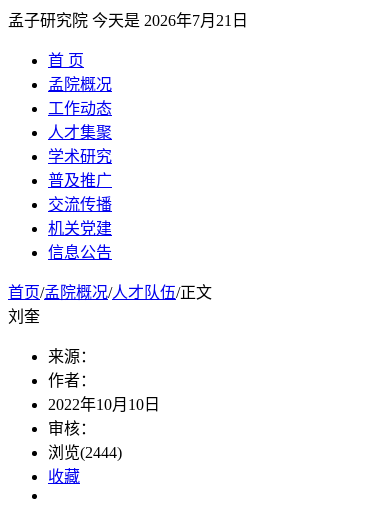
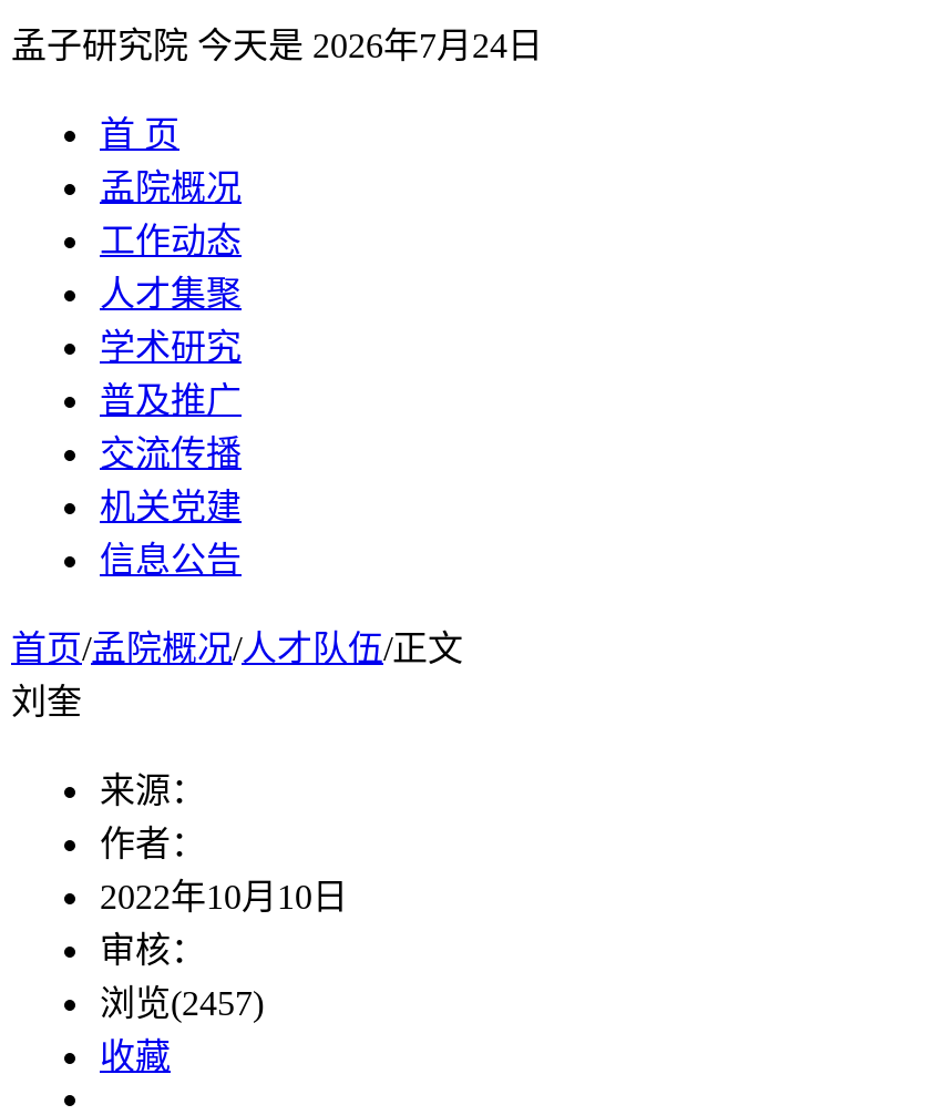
[8,12,256,29] 孟子研究院 今天是2026年7月21日 -> [11,27,561,64] 孟子研究院 今天是2026年7月24日
[48,444,122,461] 浏览(2444) -> [100,984,264,1022] 浏览(2457)

